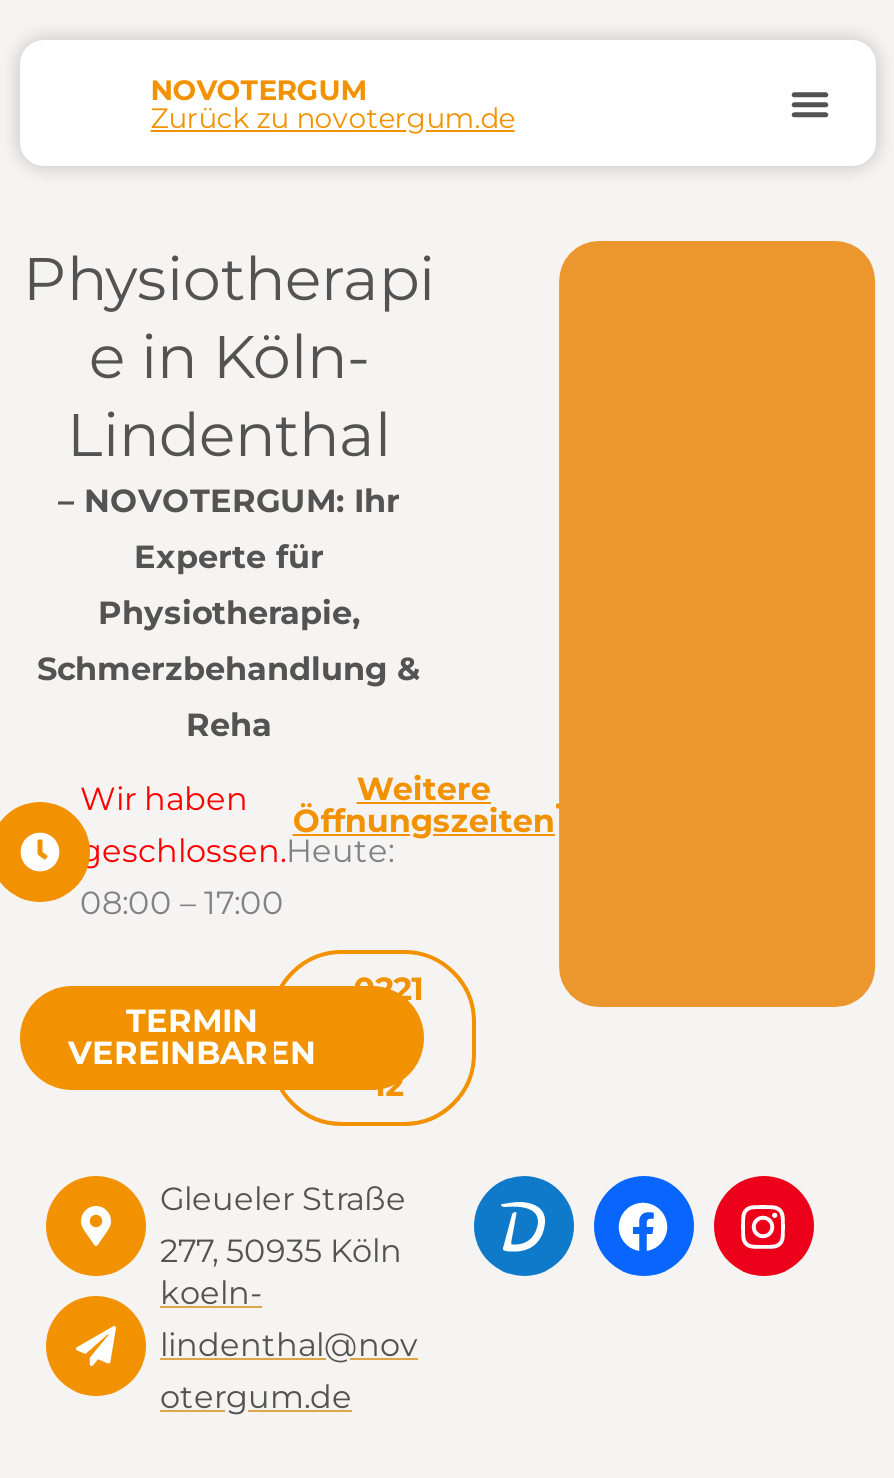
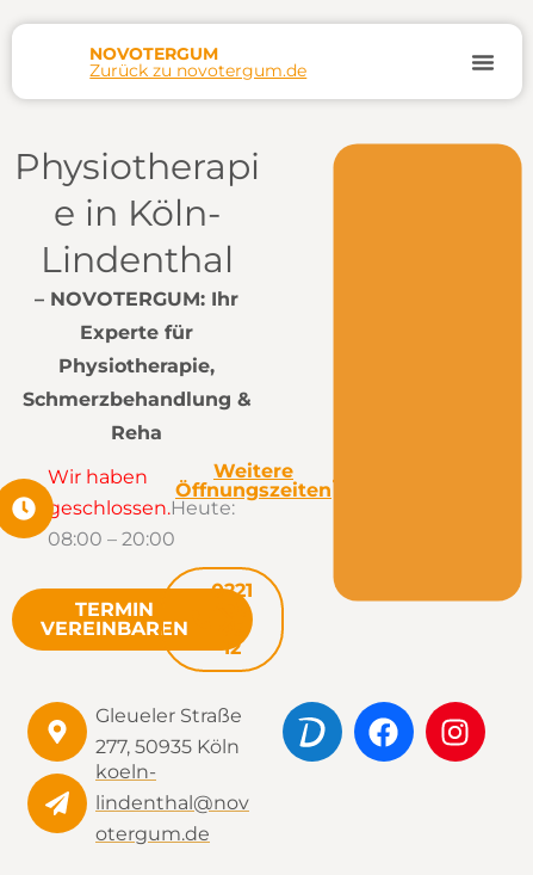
[80,884,284,922] 08:00 – 17:00 -> [48,528,175,550] 08:00 – 20:00

